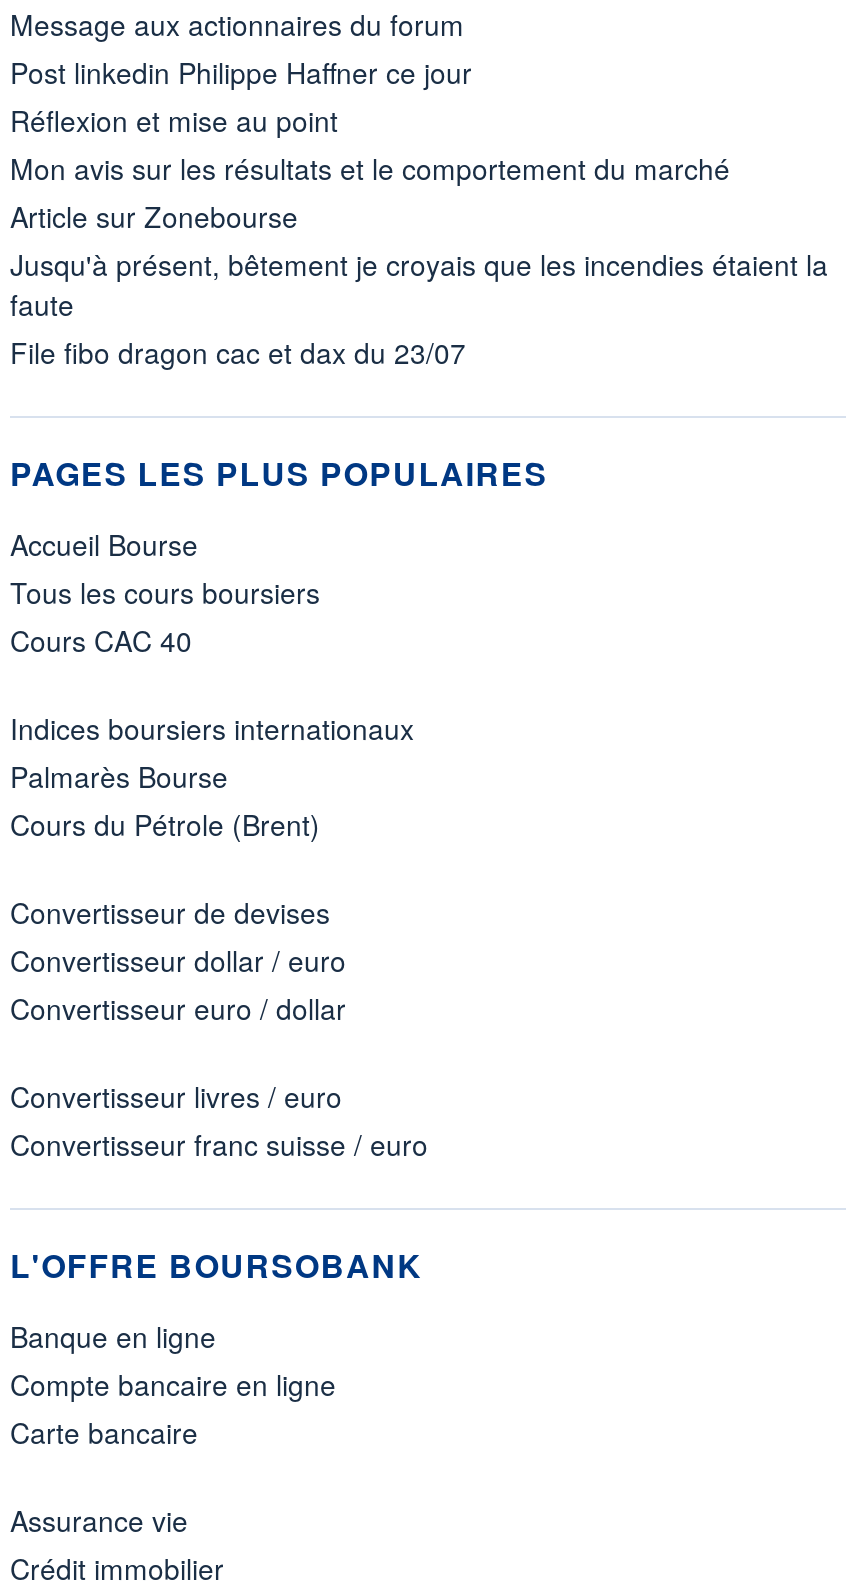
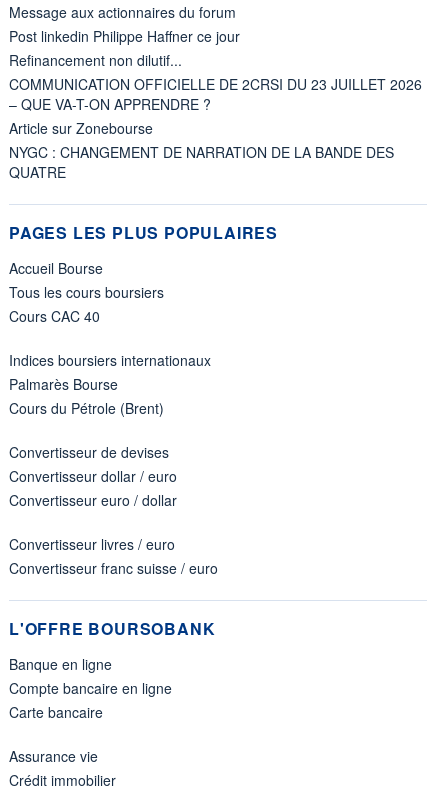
[10,100,730,188] Réflexion et mise au point | Mon avis sur les résultats et le comportement du marché -> [9,50,422,114] Refinancement non dilutif... | COMMUNICATION OFFICIELLE DE 2CRSI DU 23 JUILLET 2026 | – QUE VA-T-ON APPRENDRE ?
moved [10,196,298,236] -> [9,118,153,138]: Article sur Zonebourse
[10,244,828,372] Jusqu'à présent, bêtement je croyais que les incendies étaient la | faute | File fibo dragon cac et dax du 23/07 -> [9,142,394,182] NYGC : CHANGEMENT DE NARRATION DE LA BANDE DES | QUATRE

